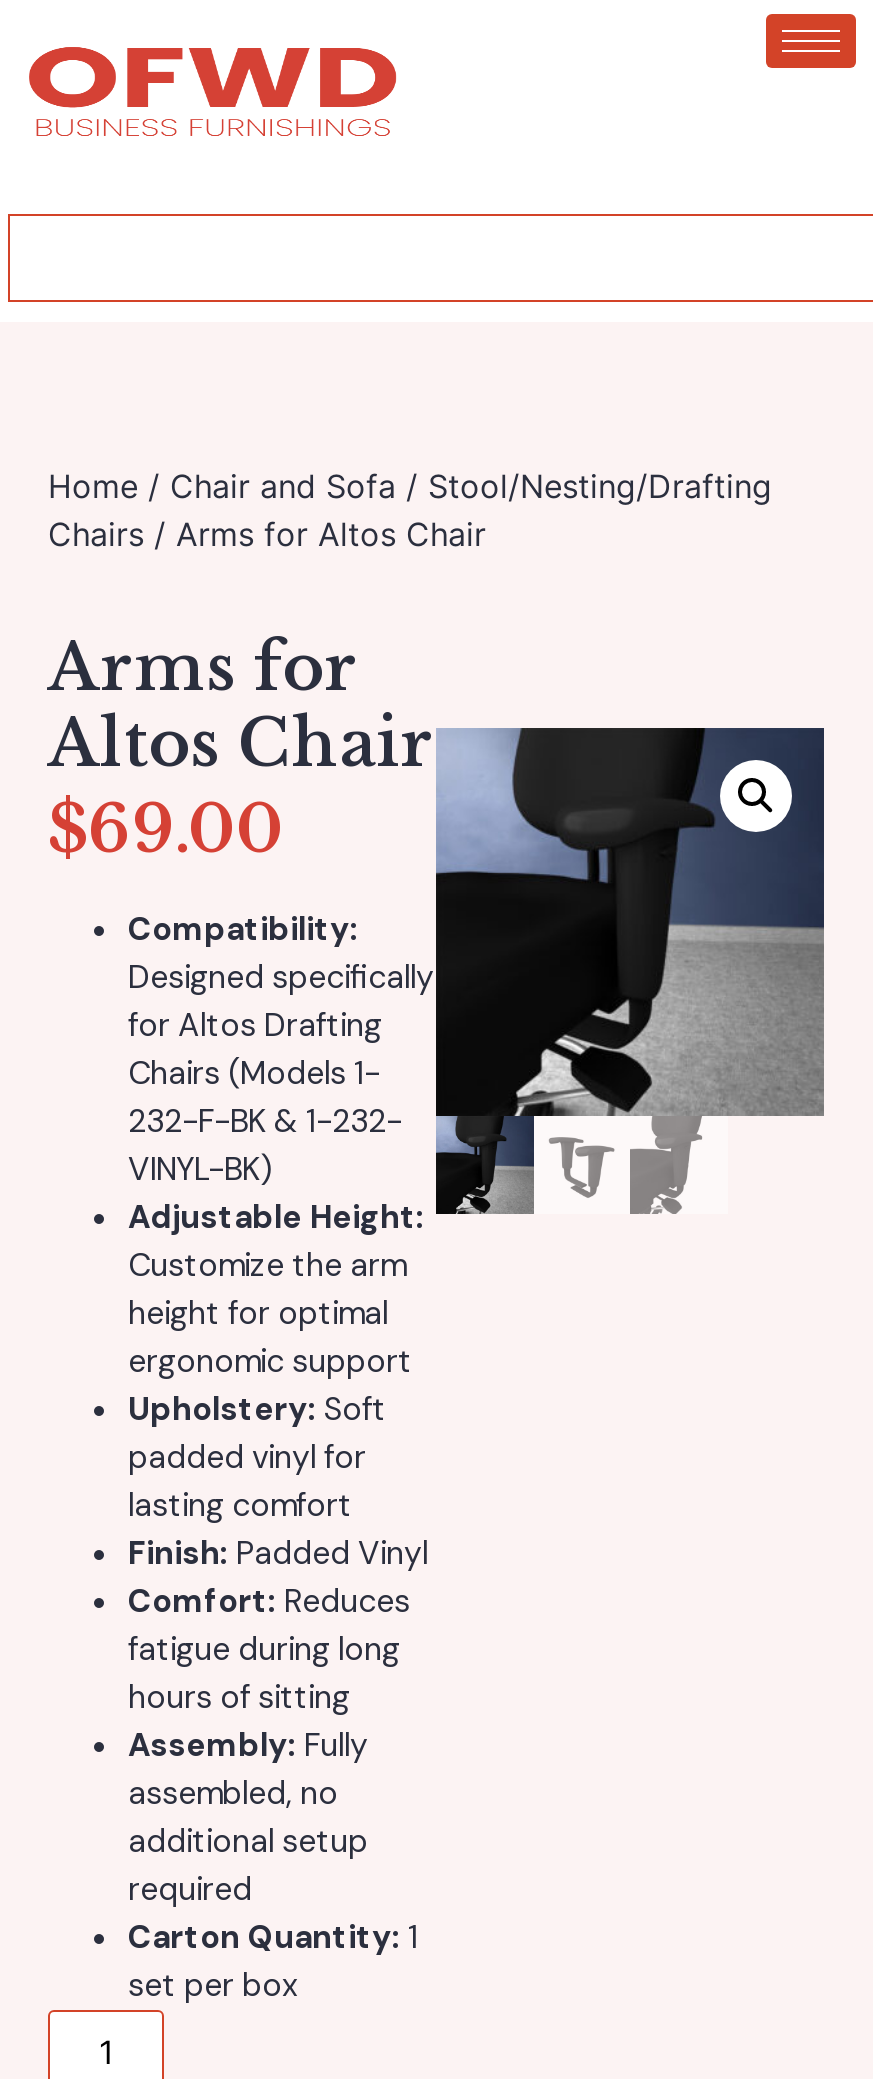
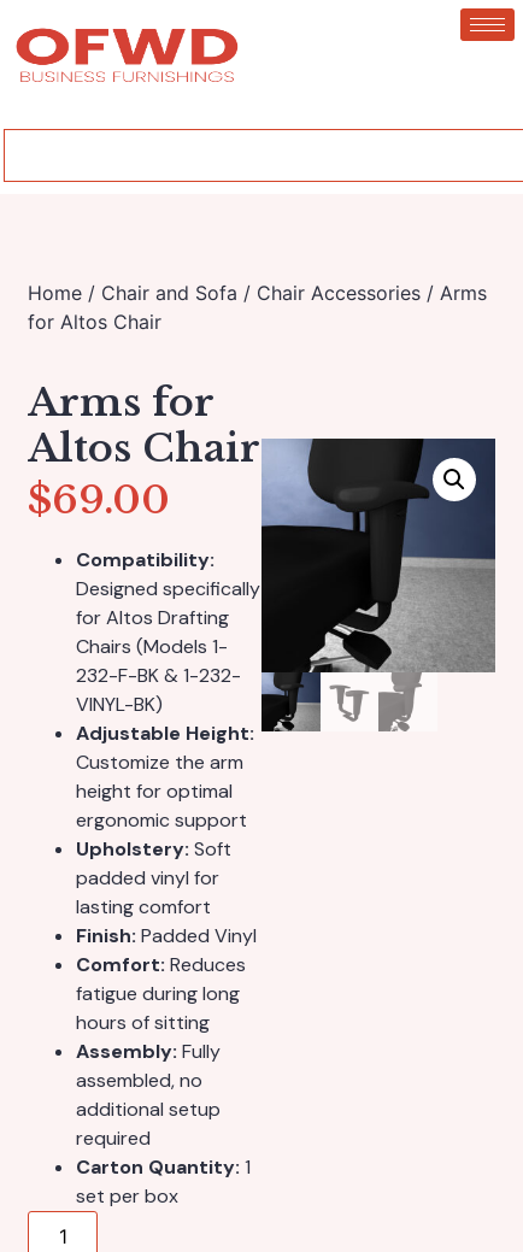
[48,466,772,554] Home / Chair and Sofa / Stool/Nesting/Drafting | Chairs / Arms for Altos Chair -> [28,281,487,334] Home / Chair and Sofa / Chair Accessories / Arms | for Altos Chair

